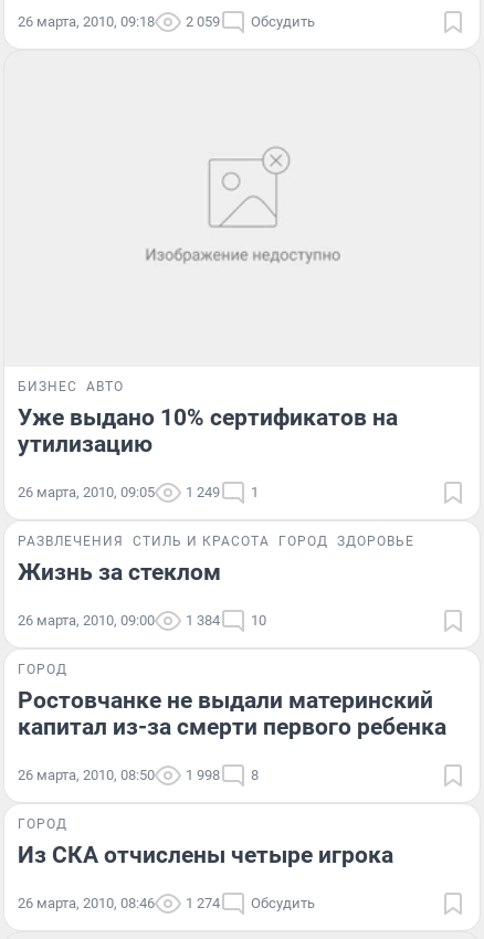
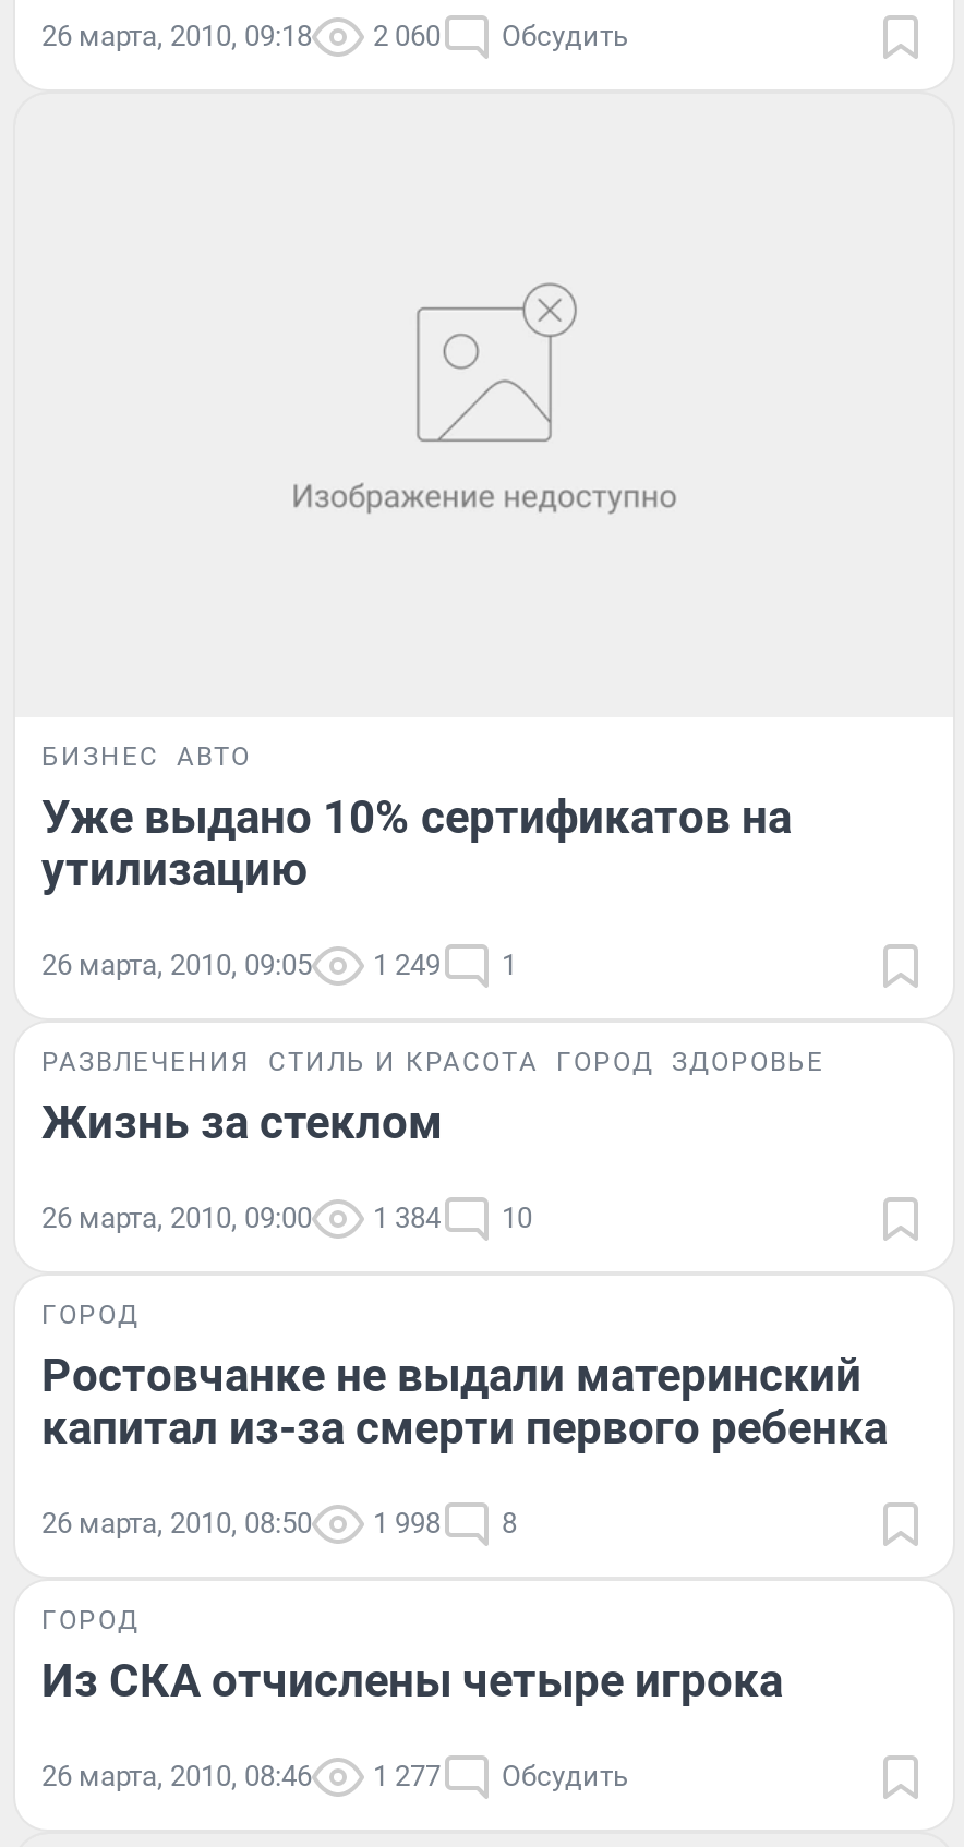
[18,13,315,29] 26 марта, 2010, 09:18 2 059 Обсудить -> [41,19,628,51] 26 марта, 2010, 09:18 2 060 Обсудить
[18,895,315,912] 26 марта, 2010, 08:46 1 274 Обсудить -> [41,1760,628,1793] 26 марта, 2010, 08:46 1 277 Обсудить

